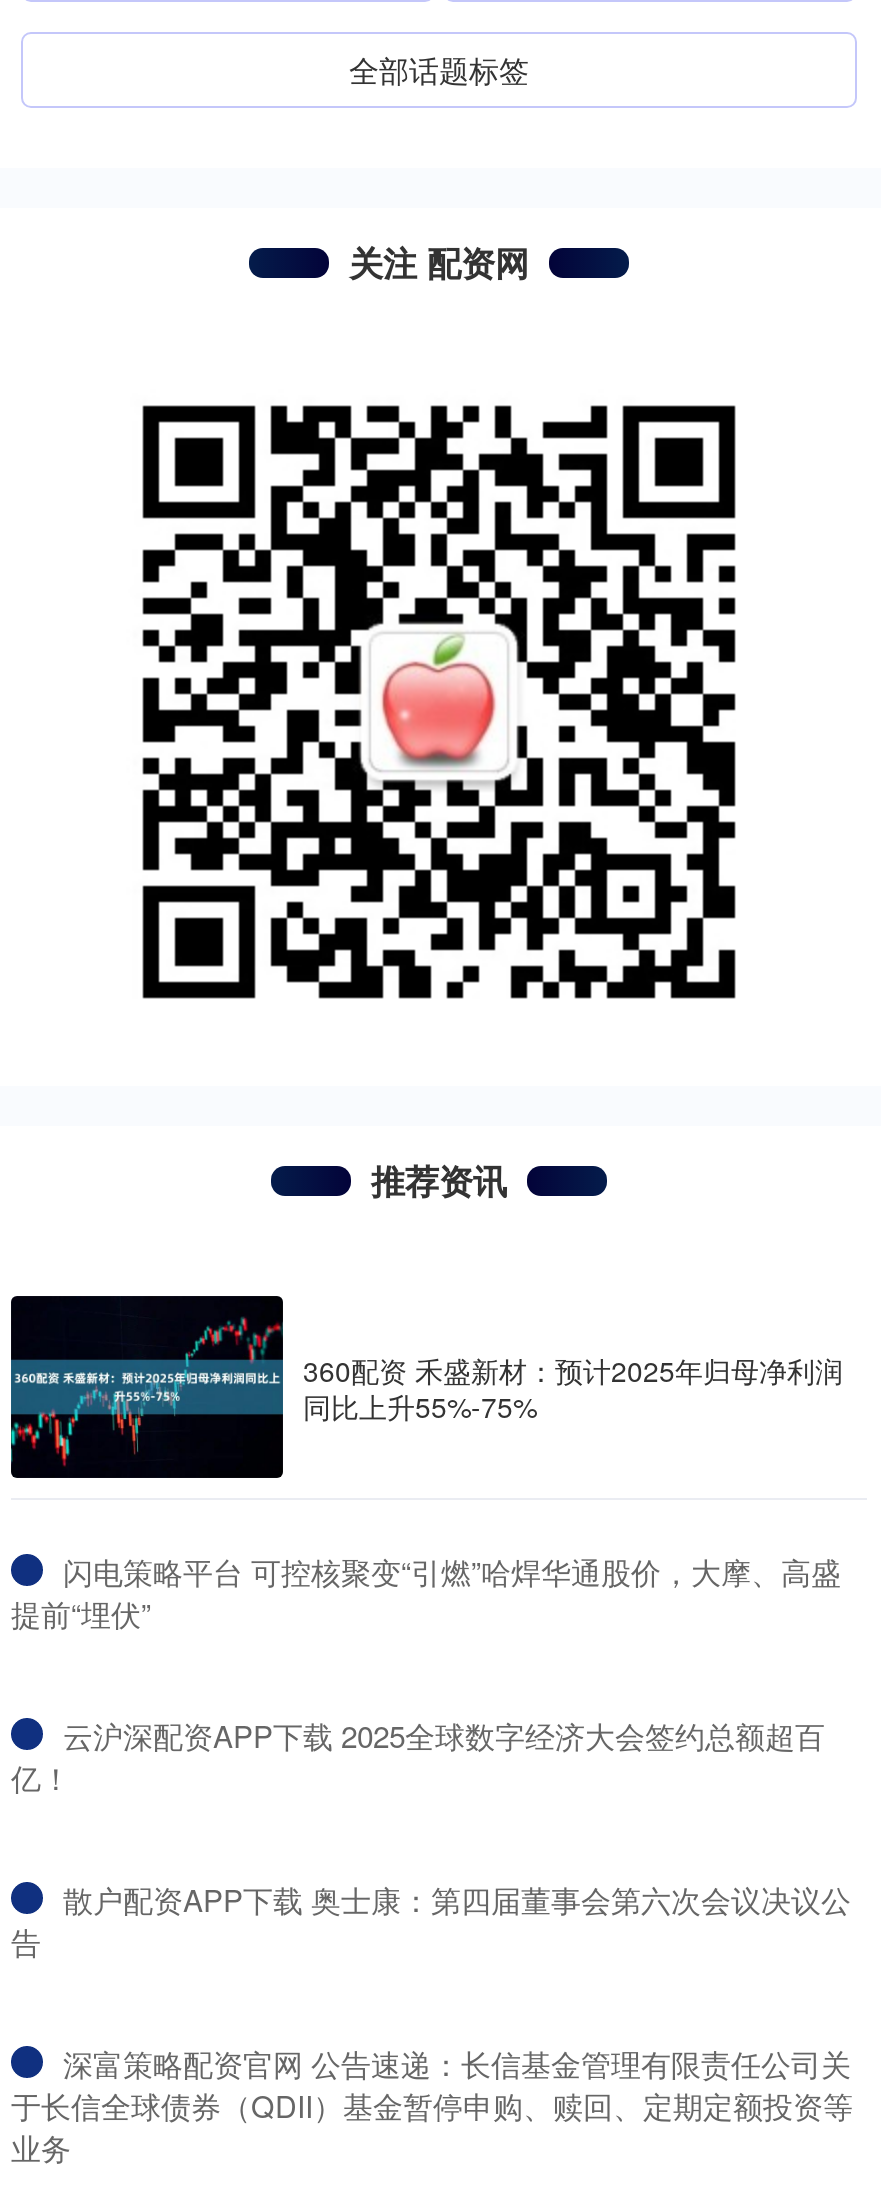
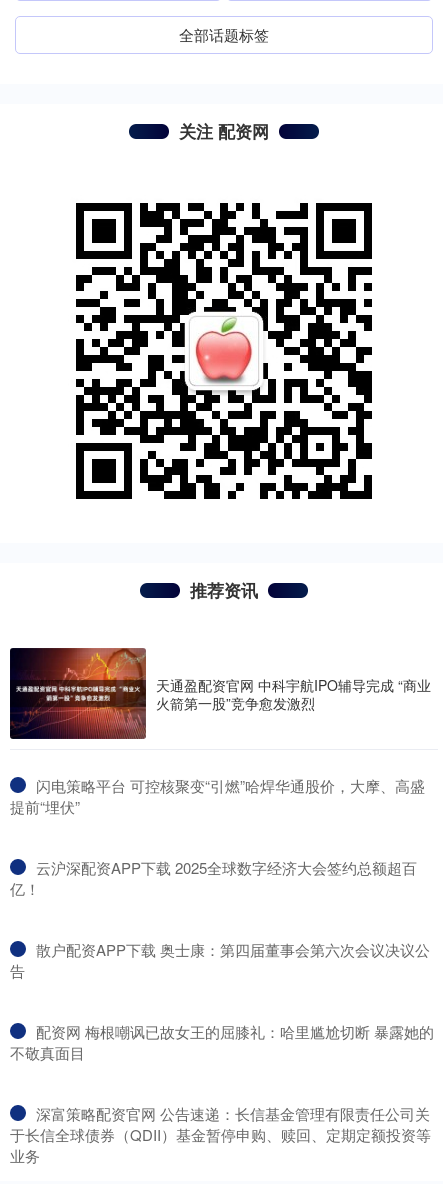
[9,1294,843,1480] [image] | 360配资 禾盛新材：预计2025年归母净利润 | 同比上升55%-75% -> [9,647,431,740] [image] | 天通盈配资官网 中科宇航IPO辅导完成 “商业 | 火箭第一股”竞争愈发激烈
none -> [10,1021,434,1063] 配资网 梅根嘲讽已故女王的屈膝礼：哈里尴尬切断 暴露她的 | 不敬真面目

